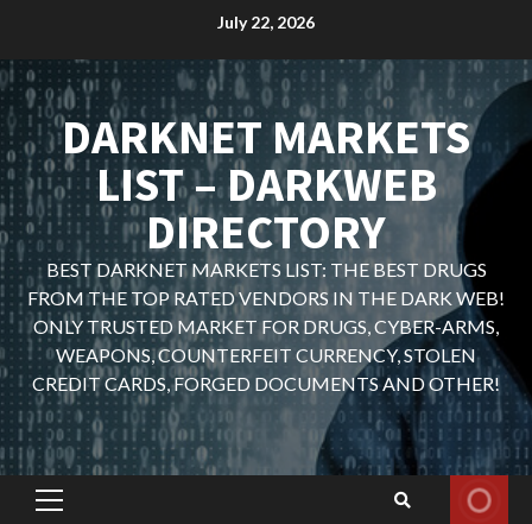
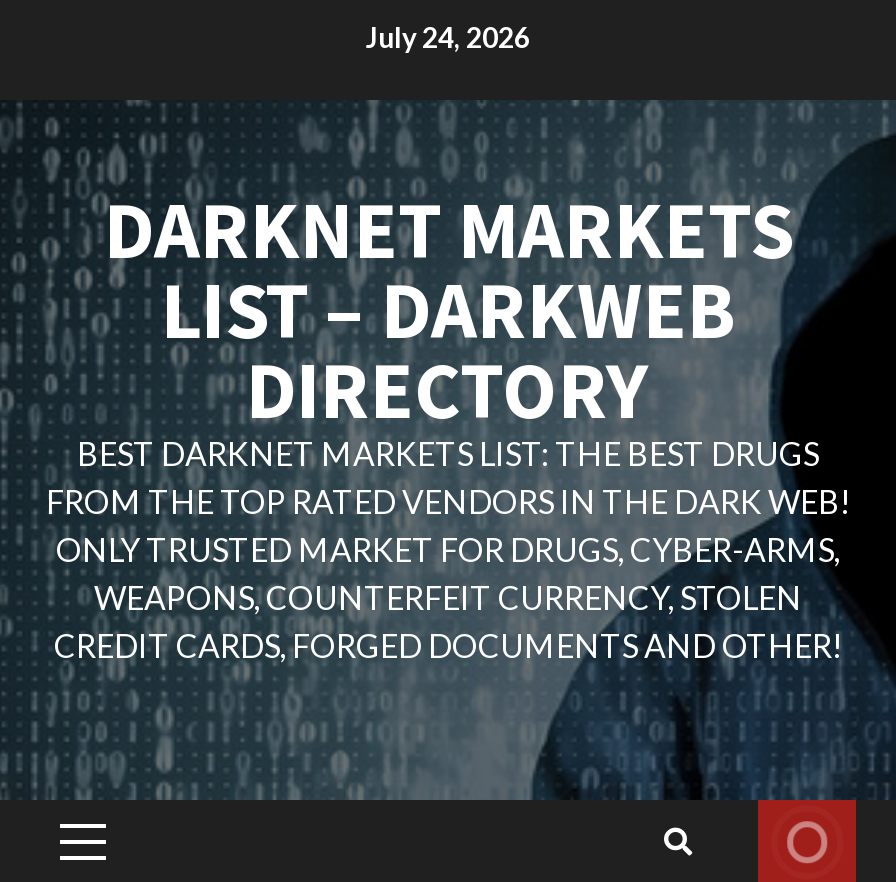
[217,11,315,31] July 22, 2026 -> [366,19,530,53] July 24, 2026

